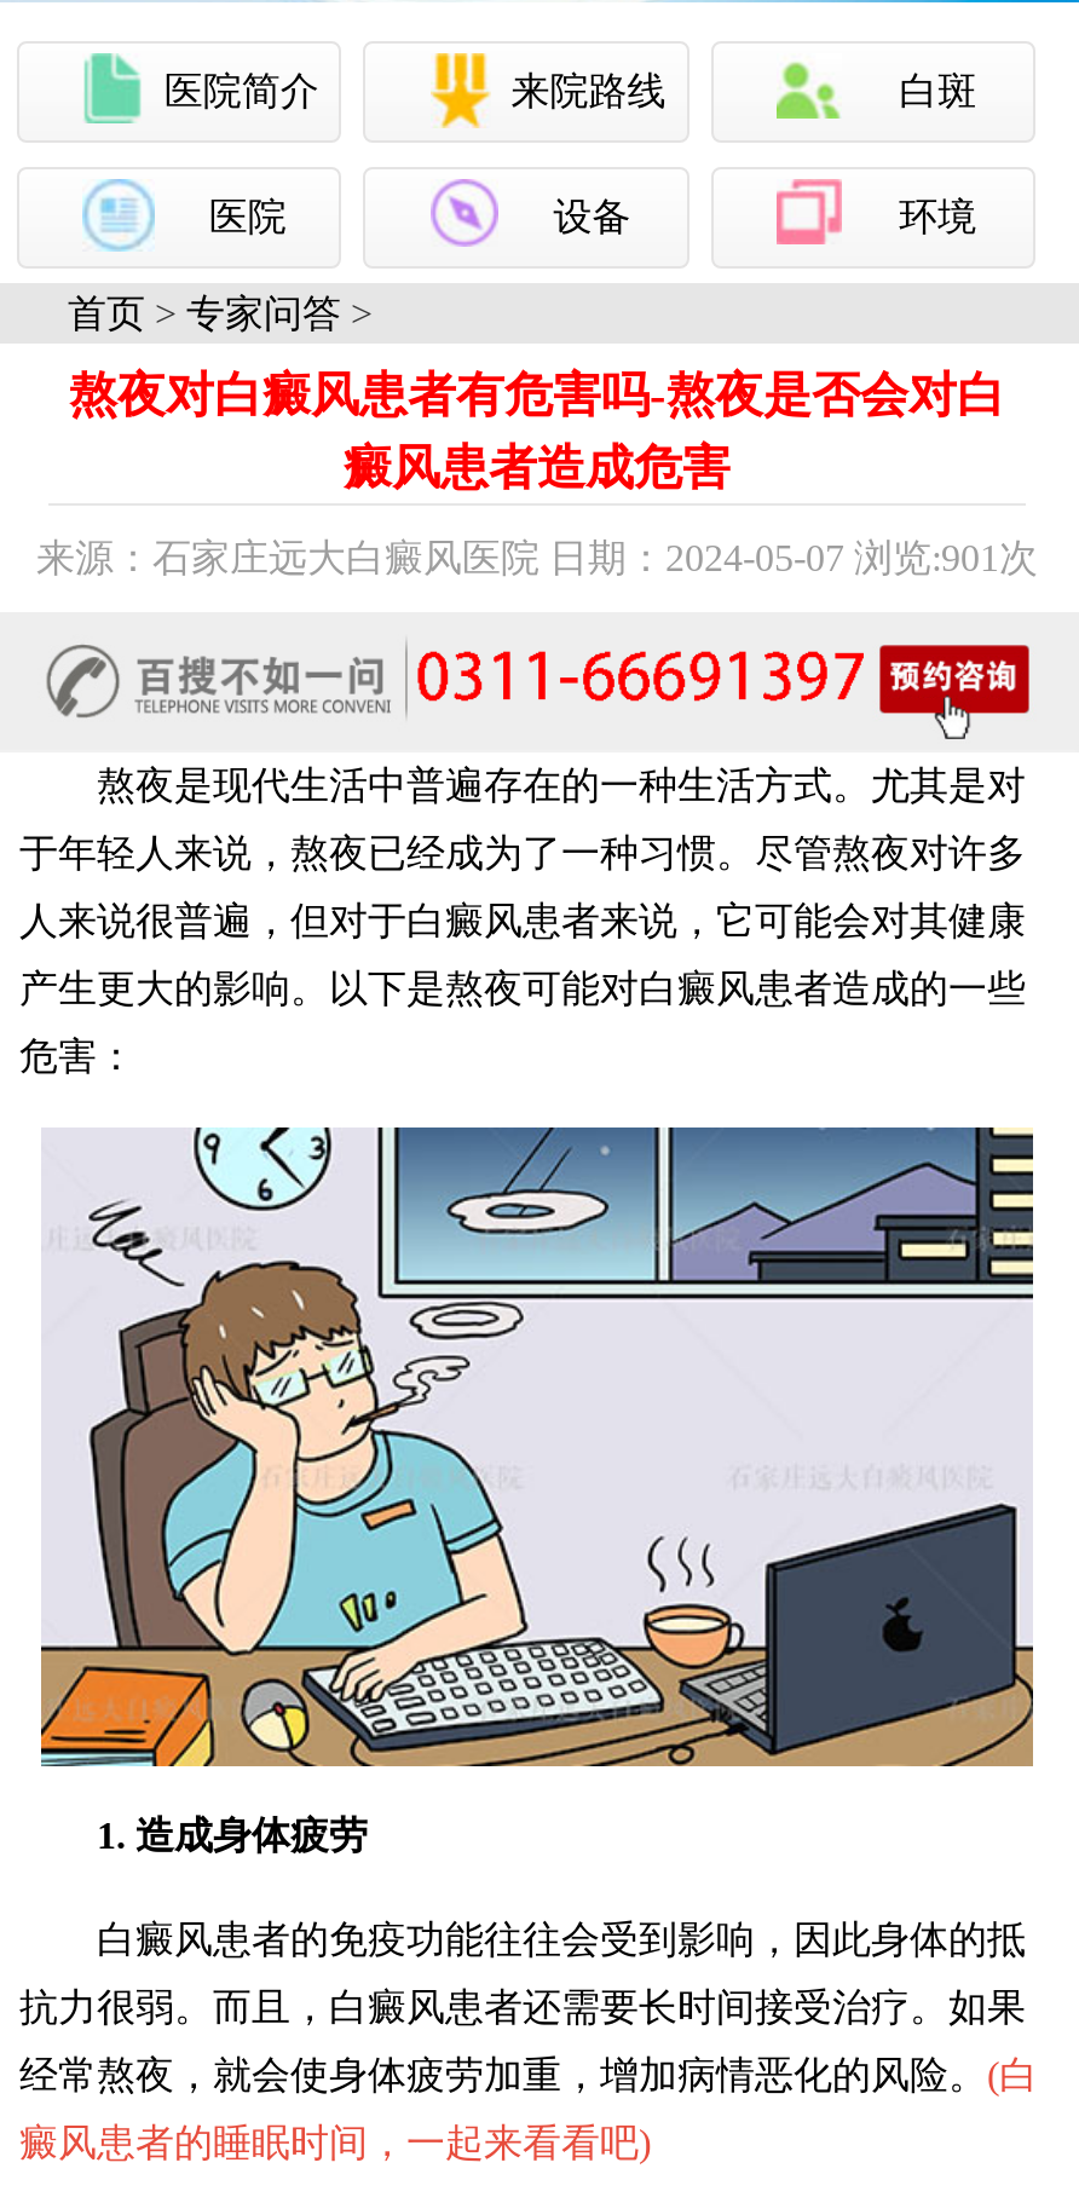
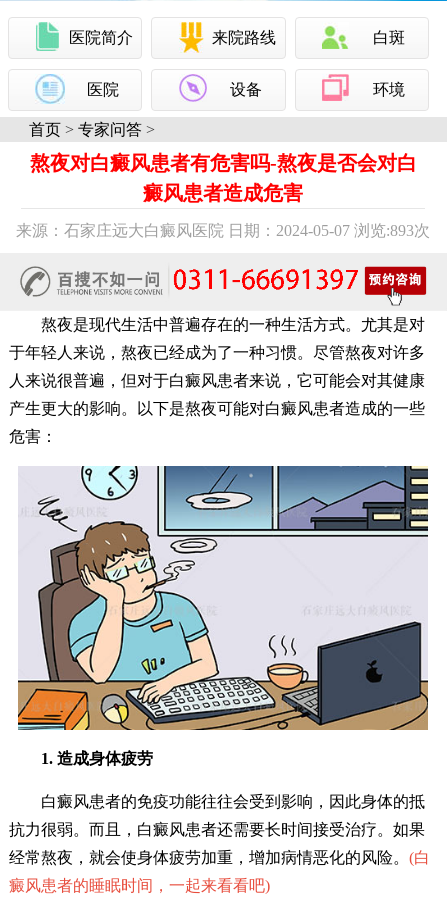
[36,538,1038,579] 来源：石家庄远大白癜风医院 日期：2024-05-07 浏览:901次 -> [16,222,430,239] 来源：石家庄远大白癜风医院 日期：2024-05-07 浏览:893次

